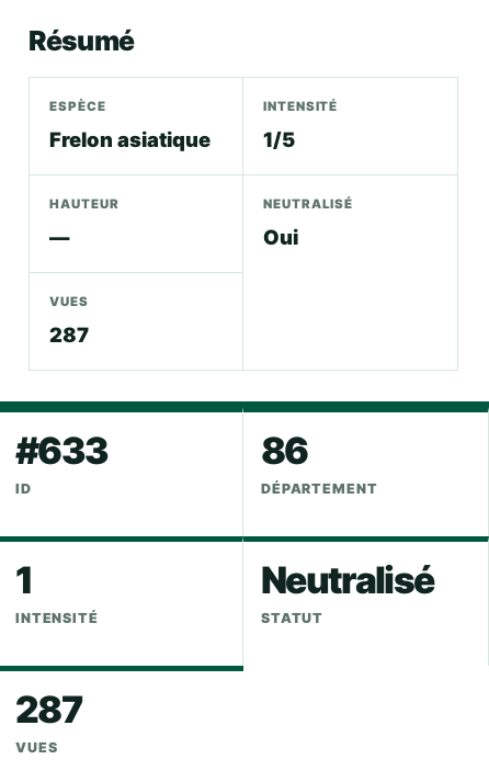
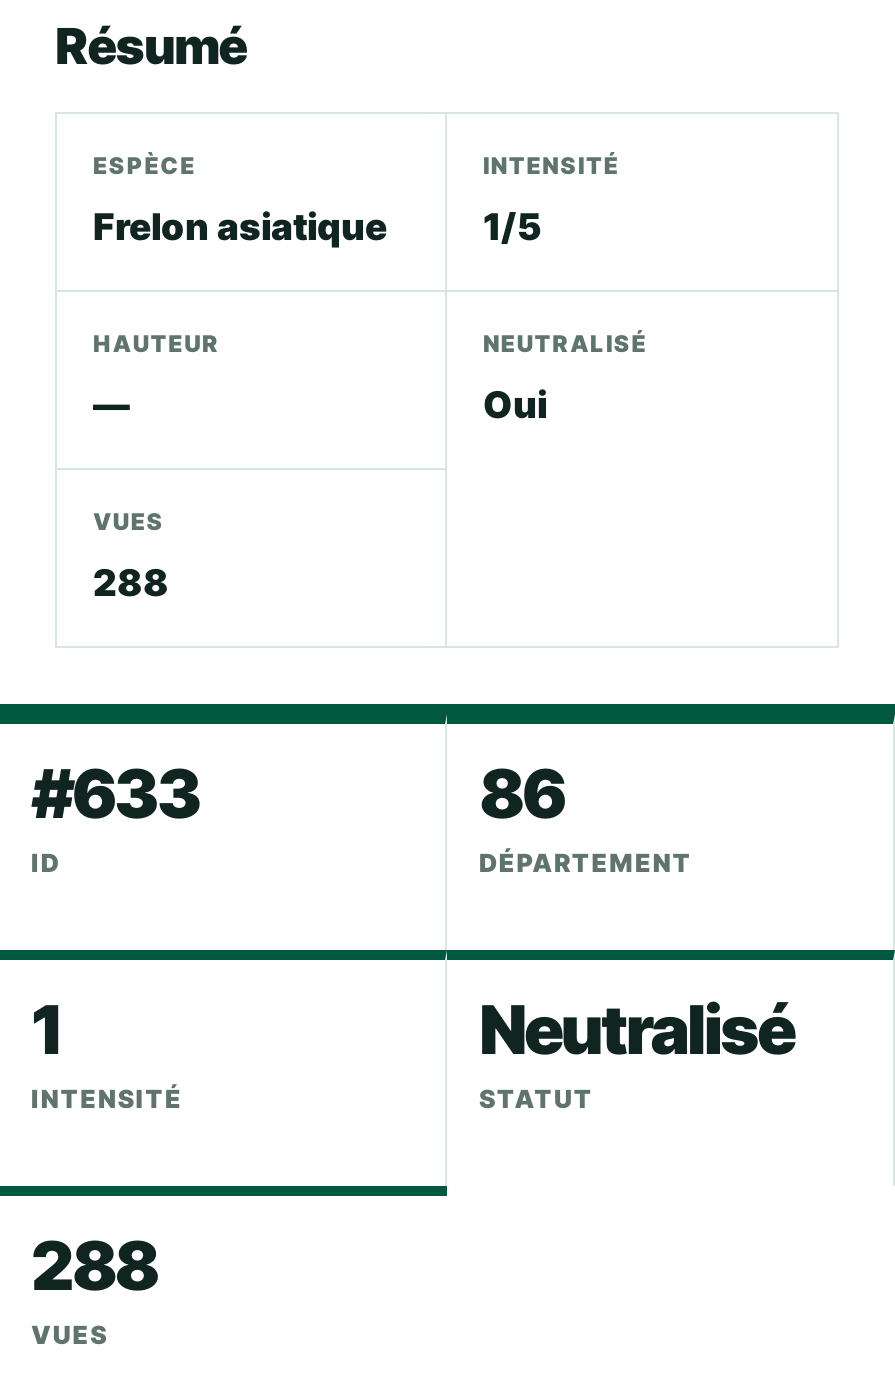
[49,322,89,347] 287 -> [93,560,169,604] 288
[15,687,82,732] 287 -> [31,1224,157,1306] 288

